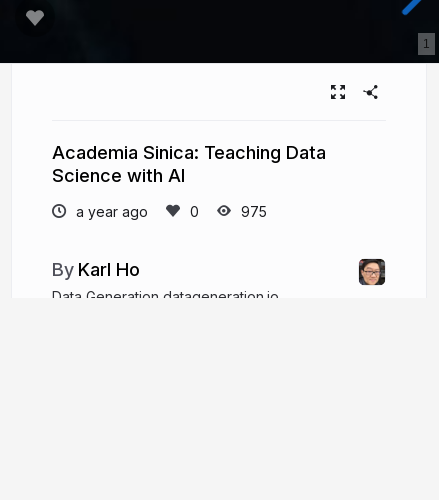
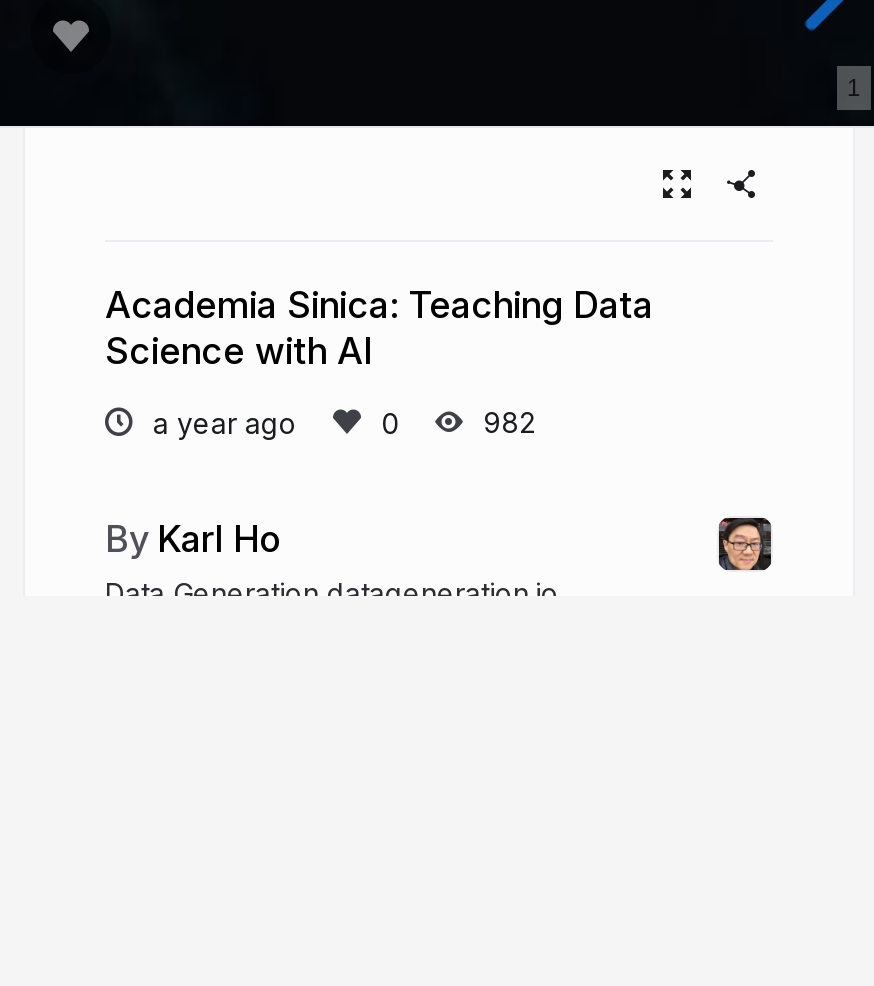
[241,203,267,220] 975 -> [483,405,535,439] 982

